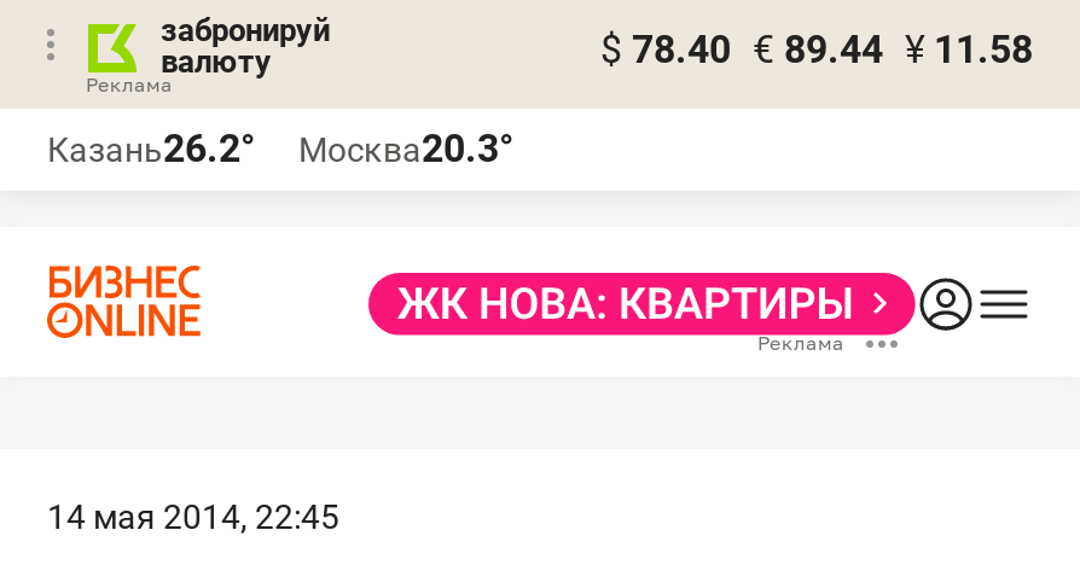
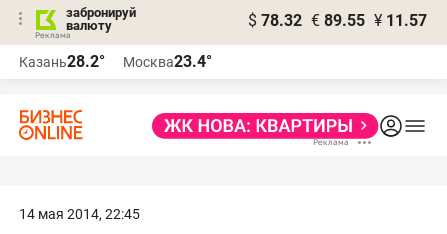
[600,27,1033,72] $ 78.40 € 89.44 ¥ 11.58 -> [248,11,427,30] $ 78.32 € 89.55 ¥ 11.57
[47,126,255,171] Казань26.2° -> [19,52,105,71] Казань28.2°
[298,126,513,171] Москва20.3° -> [123,52,212,71] Москва23.4°

